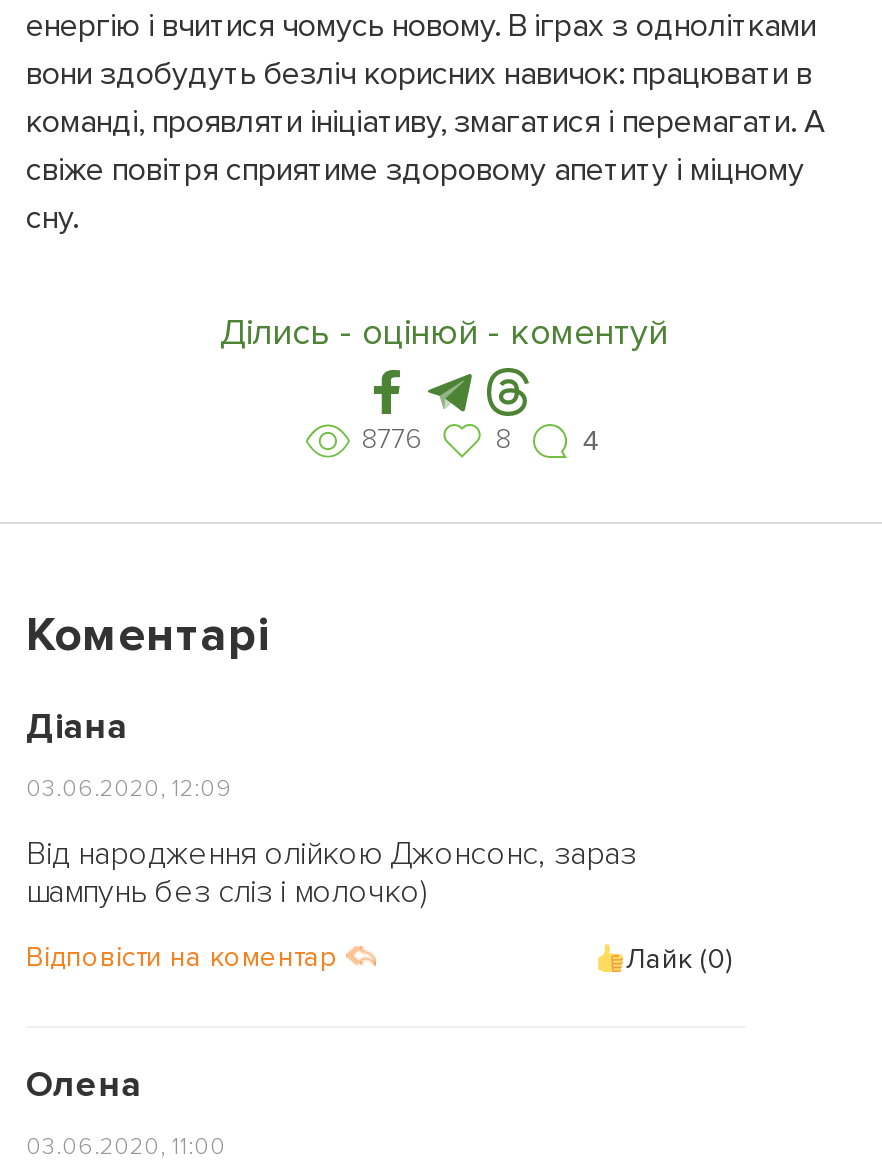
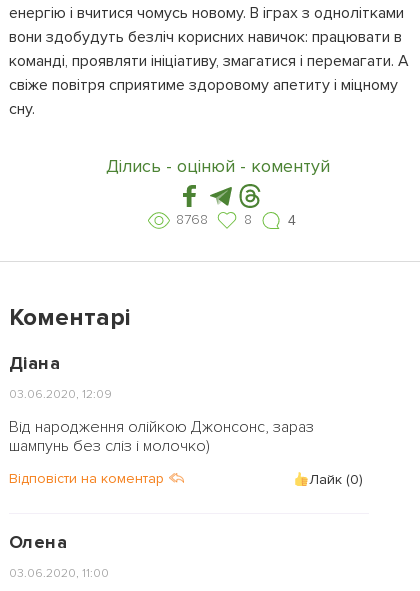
[361,422,423,456] 8776 -> [176,211,208,228] 8768

